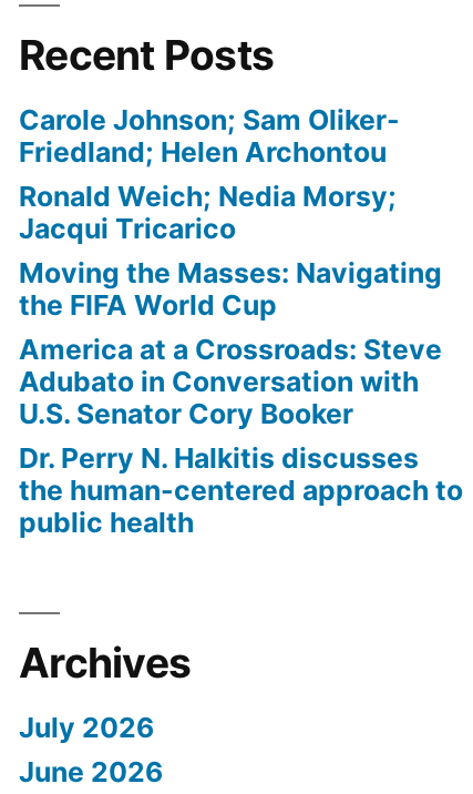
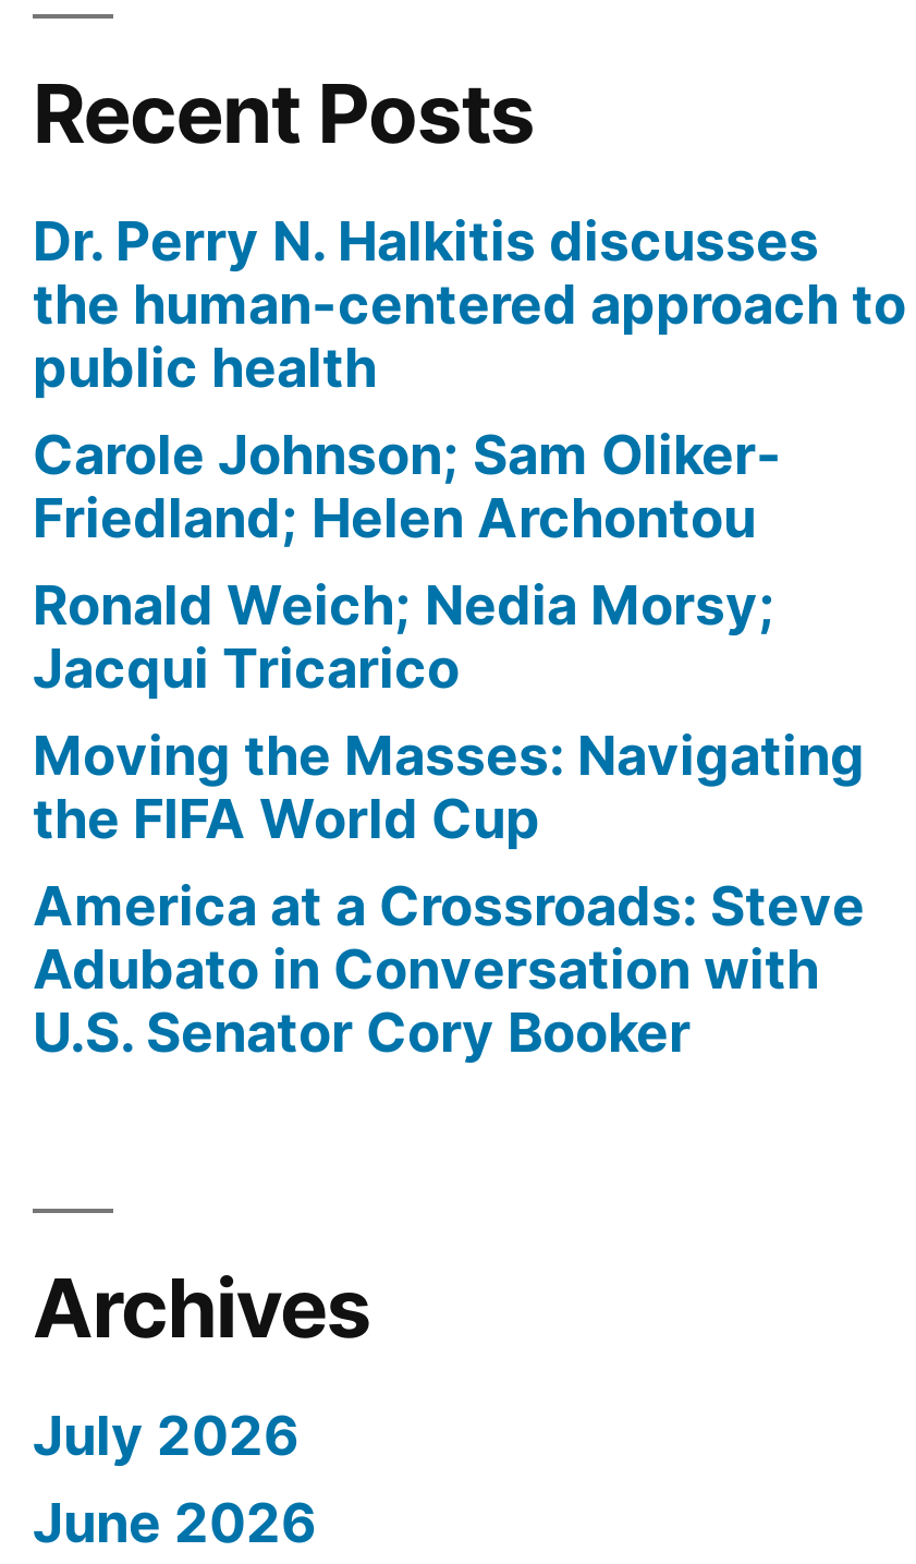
moved [19,103,442,430] -> [33,421,865,1064]: Carole Johnson; Sam Oliker- | Friedland; Helen Archontou | Ronald Weich; Nedia Morsy; | ... | Adubato in Conversation with | U.S. Senator Cory Booker
moved [19,441,463,539] -> [33,208,906,400]: Dr. Perry N. Halkitis discusses | the human-centered approach to | public health

